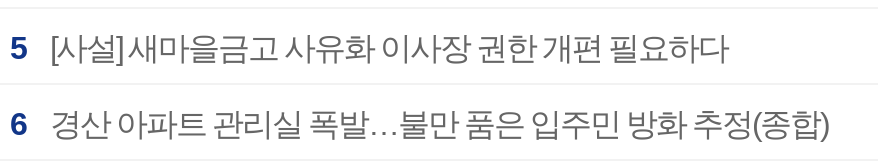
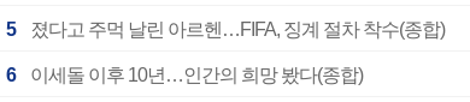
[50,31,728,65] [사설] 새마을금고 사유화 이사장 권한 개편 필요하다 -> [30,19,445,40] 졌다고 주먹 날린 아르헨…FIFA, 징계 절차 착수(종합)
[50,107,828,141] 경산 아파트 관리실 폭발…불만 품은 입주민 방화 추정(종합) -> [30,65,363,85] 이세돌 이후 10년…인간의 희망 봤다(종합)

